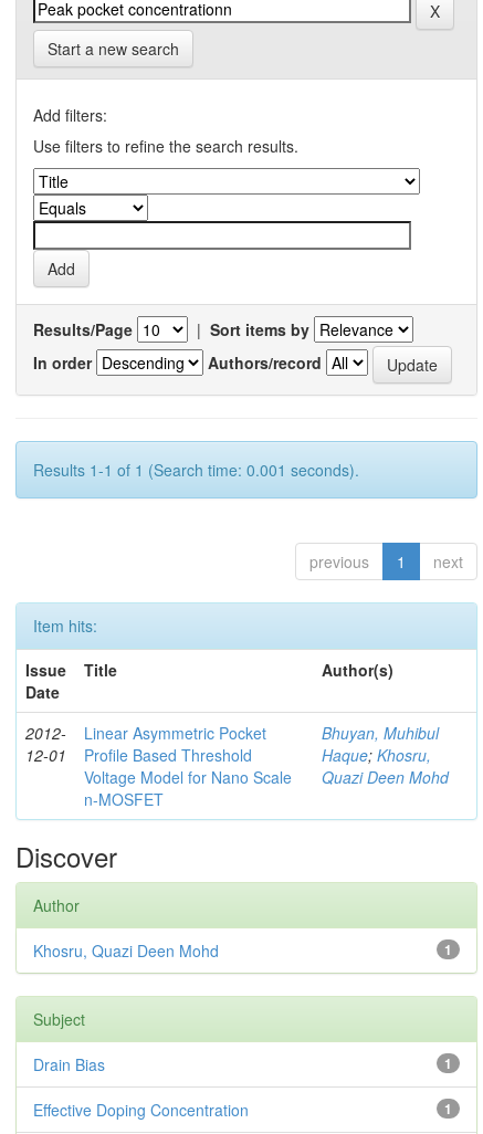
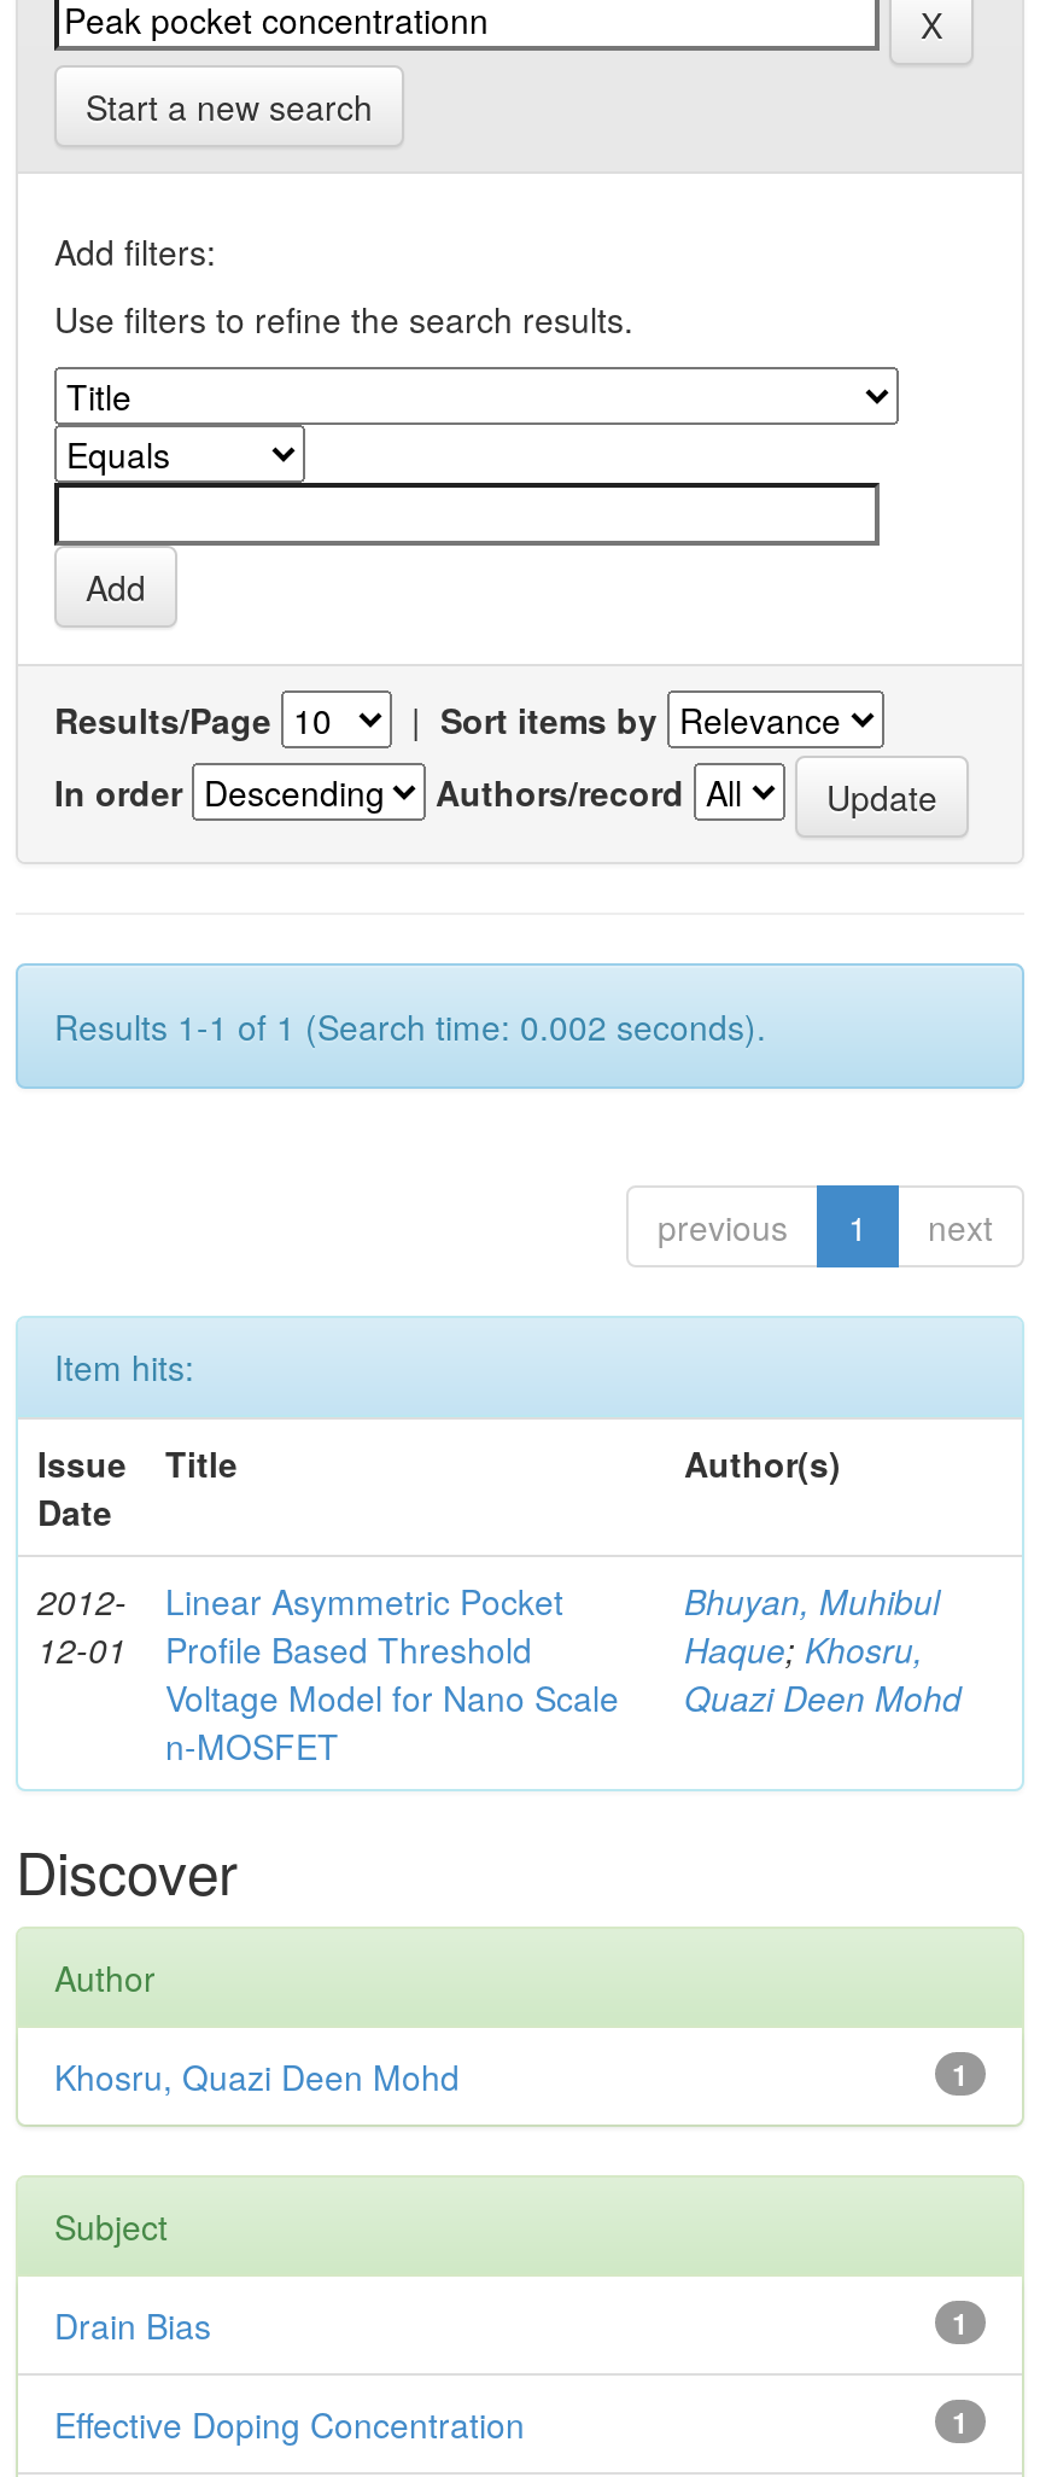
[33,459,359,481] Results 1-1 of 1 (Search time: 0.001 seconds). -> [54,1002,766,1050] Results 1-1 of 1 (Search time: 0.002 seconds).

